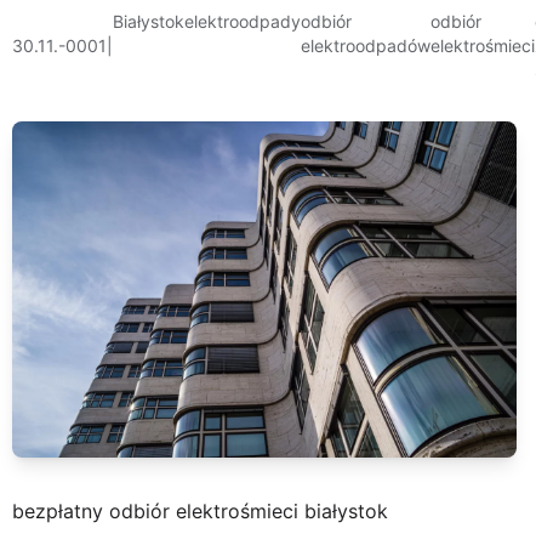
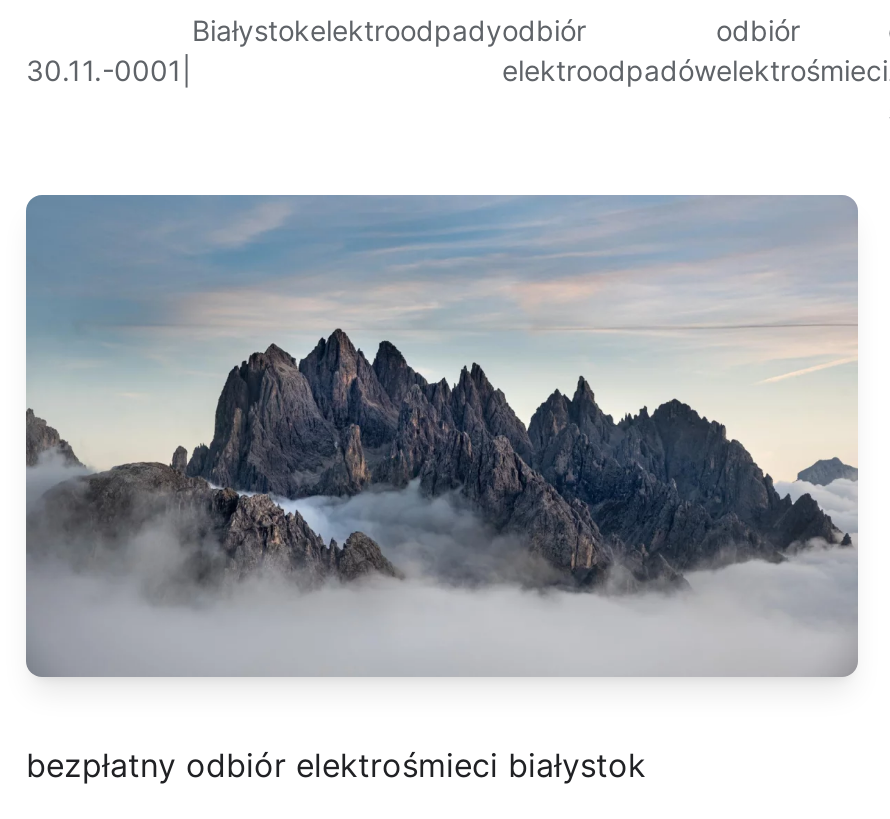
[13,121,518,459] [image] -> [24,195,858,677] [image]

